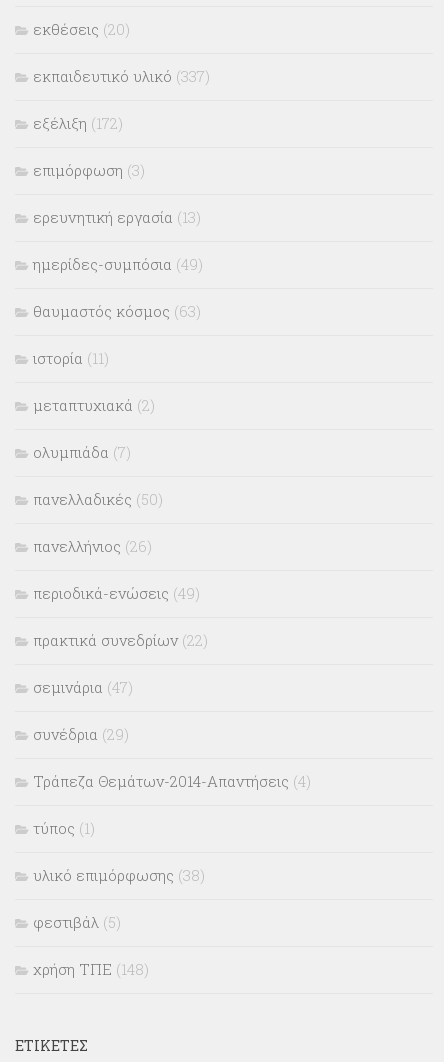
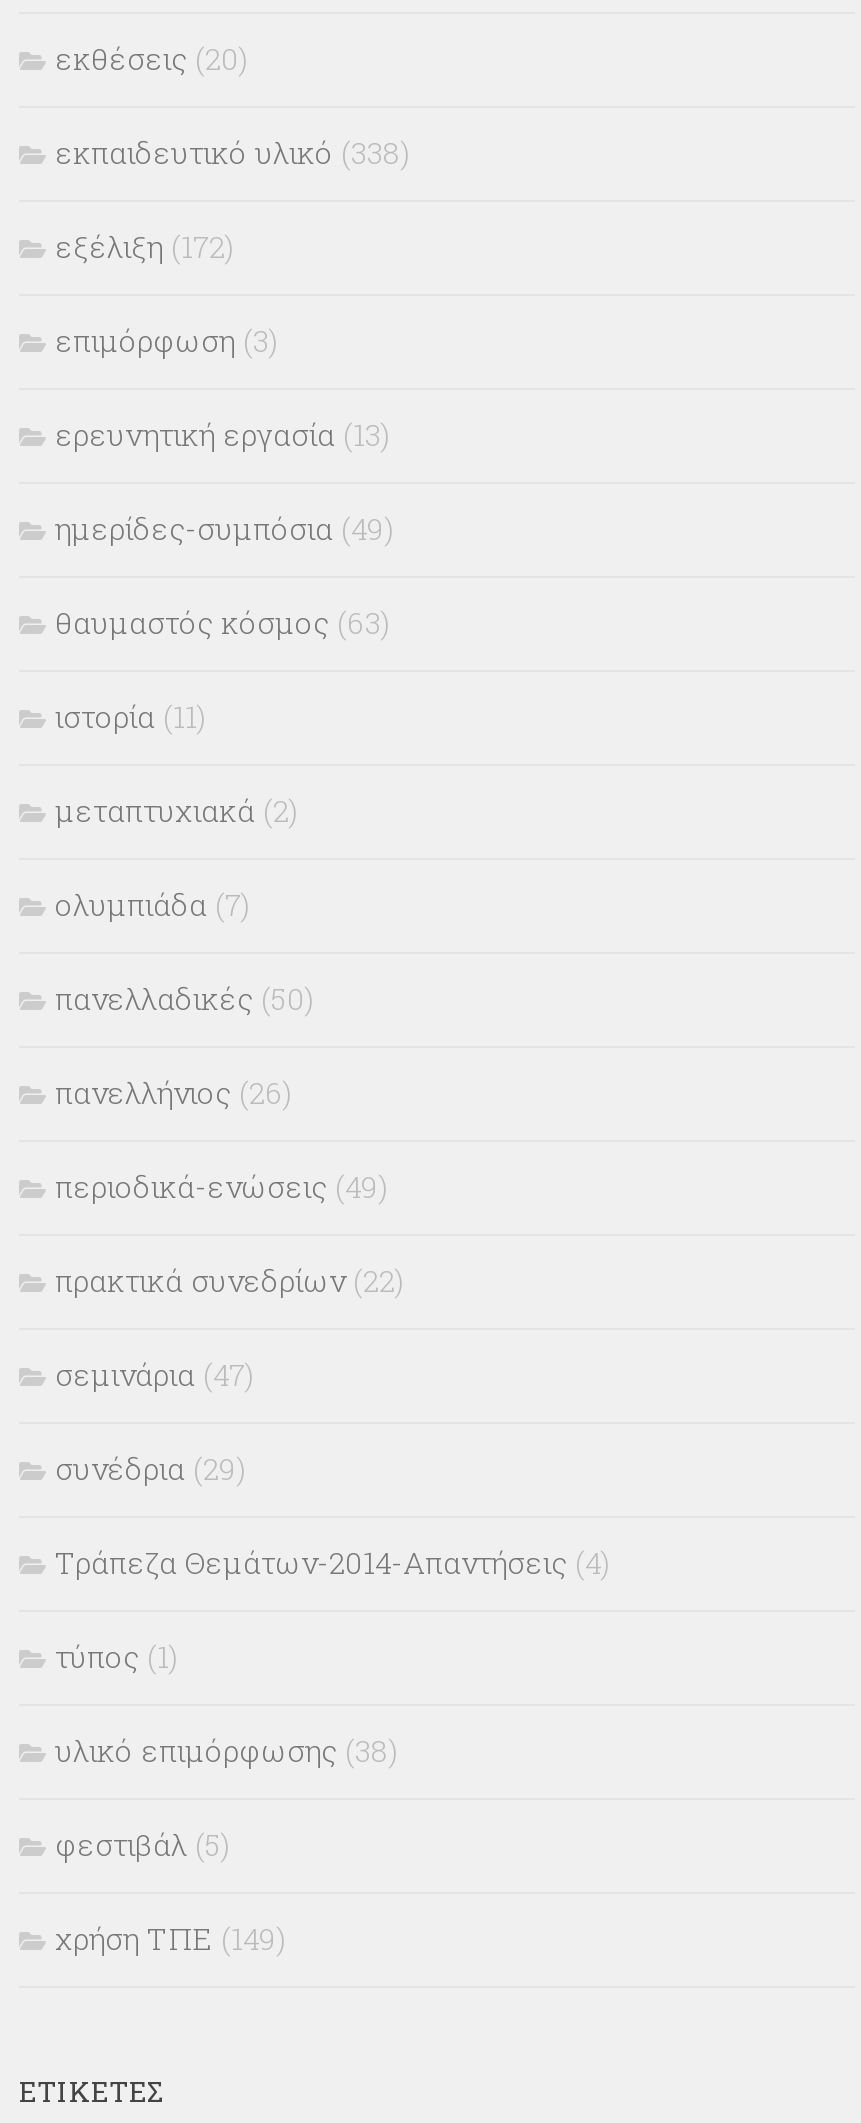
[33,66,210,86] εκπαιδευτικό υλικό (337) -> [55,133,411,173] εκπαιδευτικό υλικό (338)
[33,959,149,979] χρήση ΤΠΕ (148) -> [55,1919,287,1959] χρήση ΤΠΕ (149)

